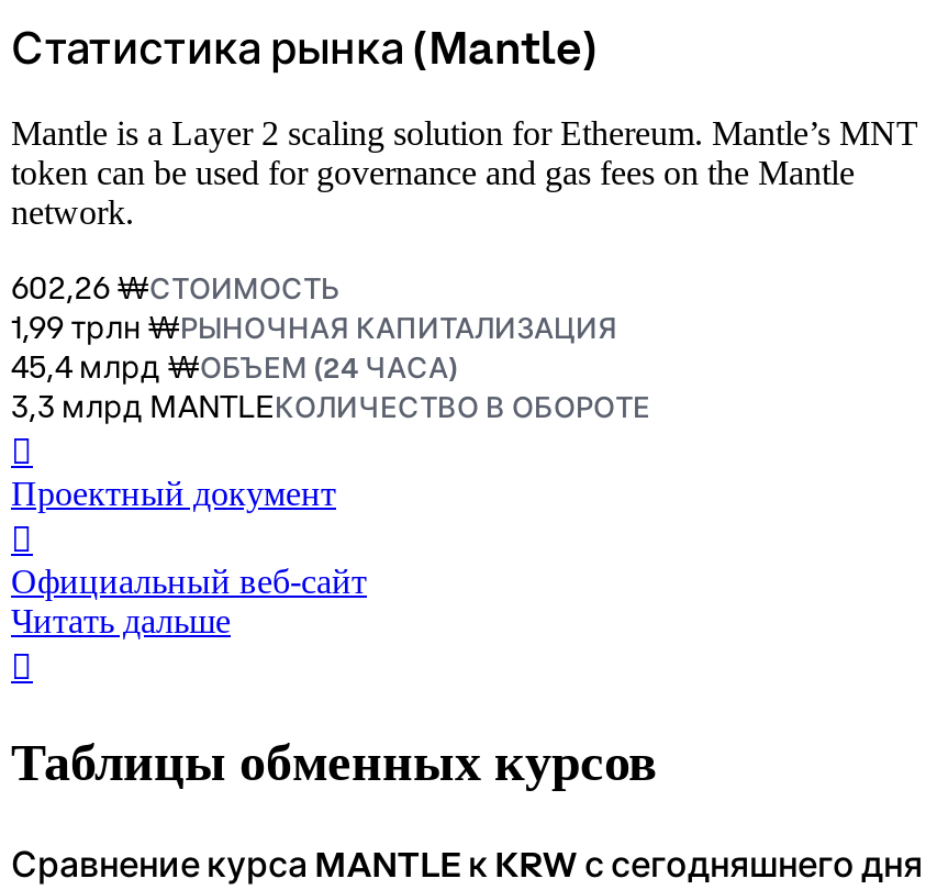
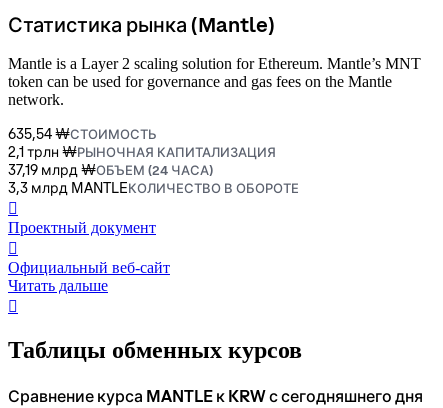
[11,268,341,307] 602,26 ₩СТОИМОСТЬ -> [8,125,157,143] 635,54 ₩СТОИМОСТЬ
[11,307,617,347] 1,99 трлн ₩РЫНОЧНАЯ КАПИТАЛИЗАЦИЯ -> [8,143,276,161] 2,1 трлн ₩РЫНОЧНАЯ КАПИТАЛИЗАЦИЯ
[11,347,457,387] 45,4 млрд ₩ОБЪЕМ (24 ЧАСА) -> [8,161,213,179] 37,19 млрд ₩ОБЪЕМ (24 ЧАСА)

